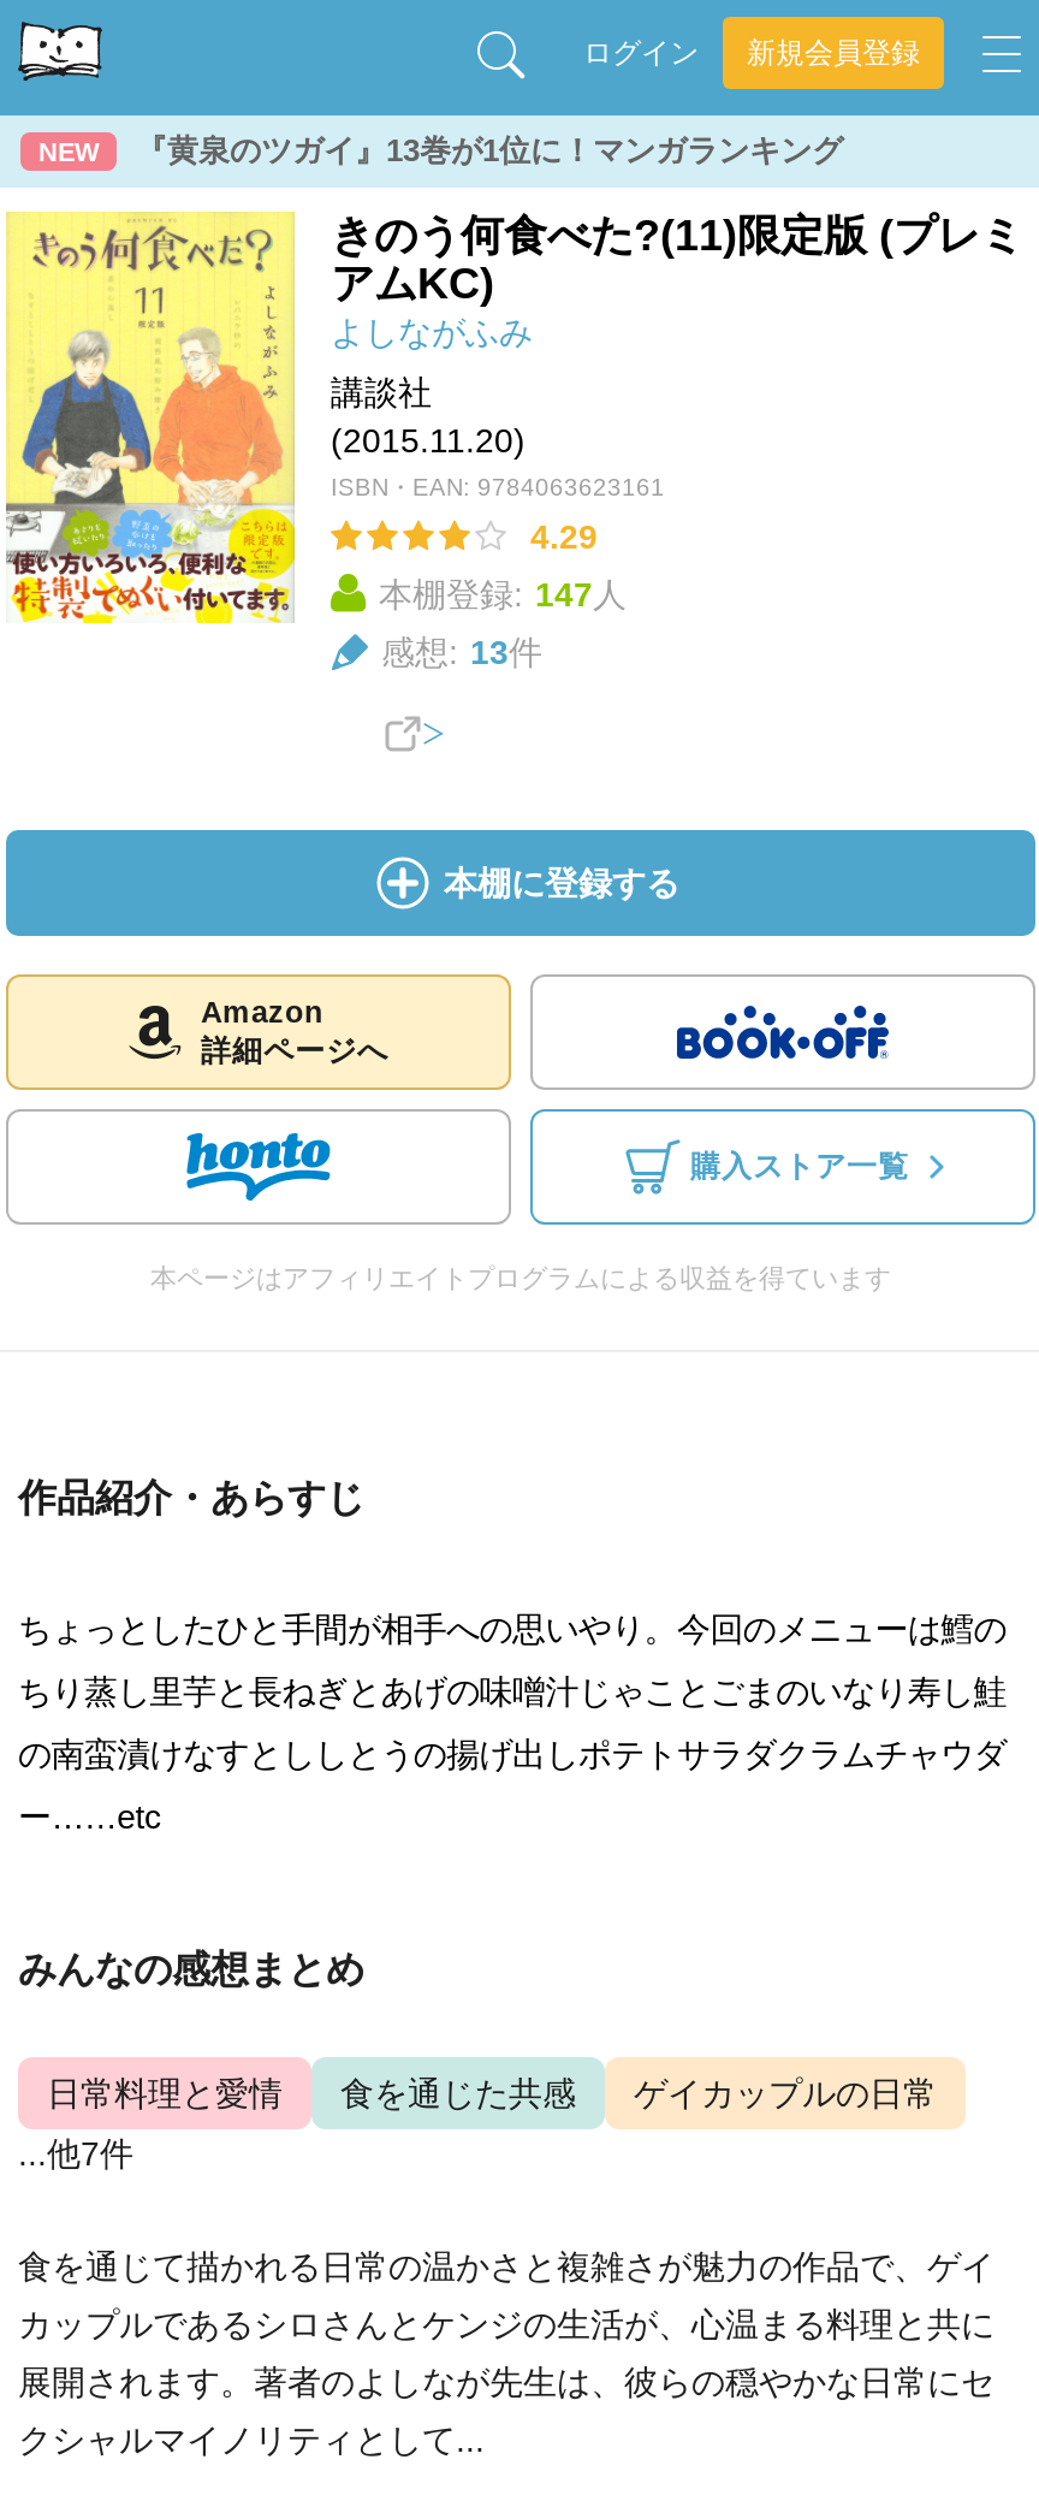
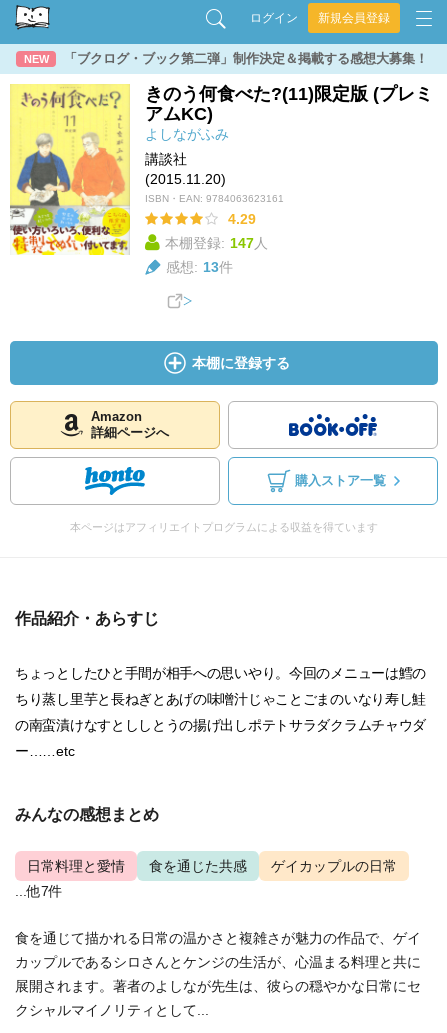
[136,132,843,168] 『黄泉のツガイ』13巻が1位に！マンガランキング -> [64,51,428,66] 「ブクログ・ブック第二弾」制作決定＆掲載する感想大募集！

